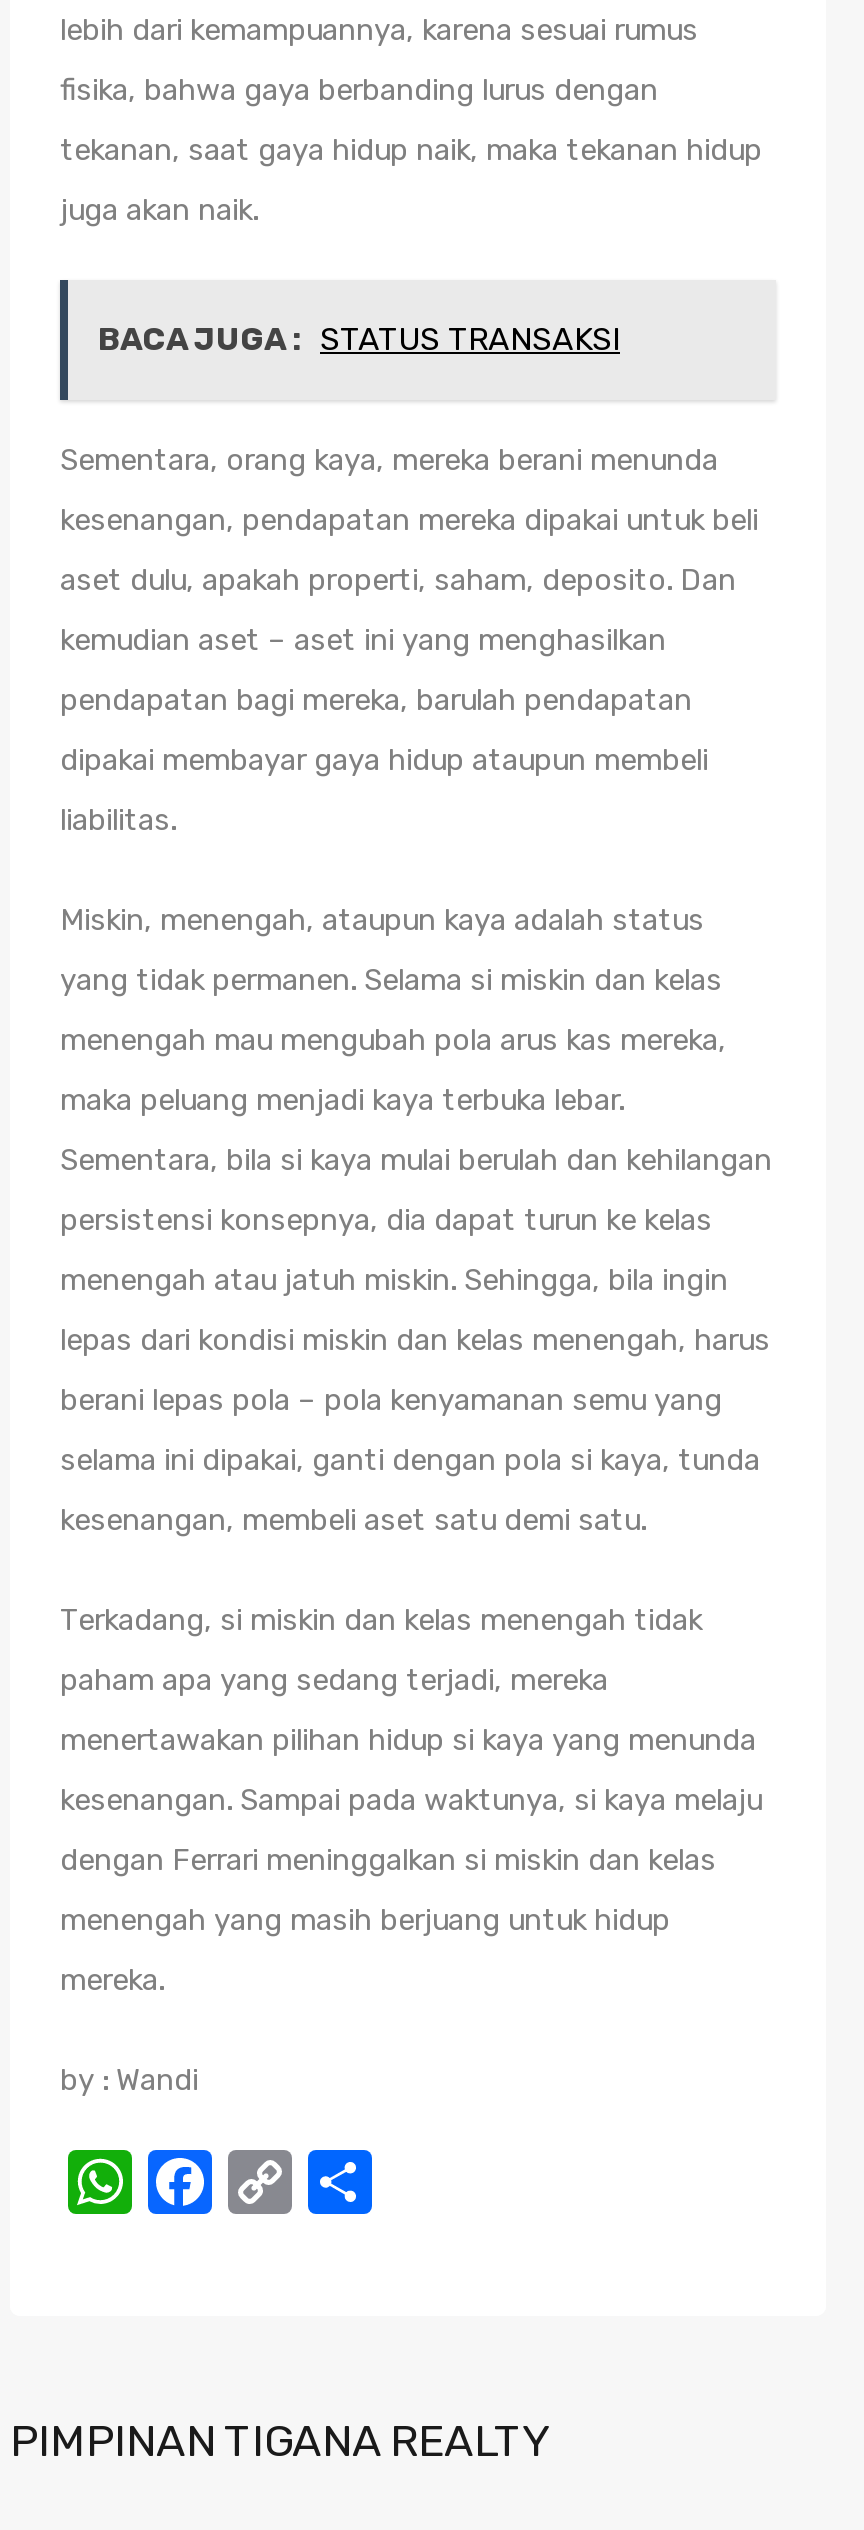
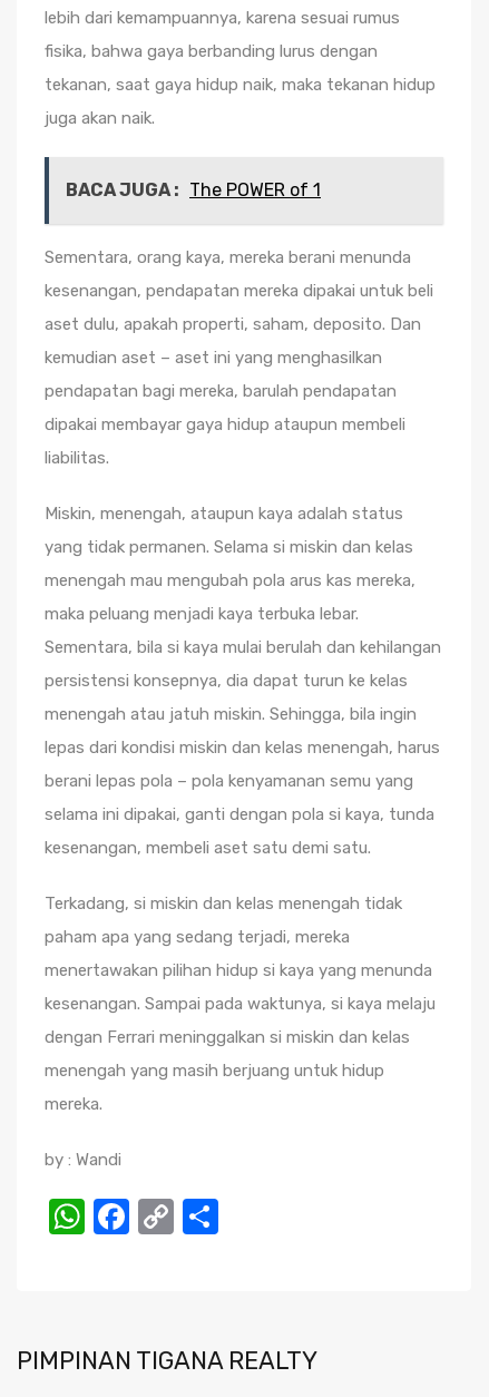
[98,320,620,358] BACA JUGA : STATUS TRANSAKSI -> [66,179,321,201] BACA JUGA : The POWER of 1

